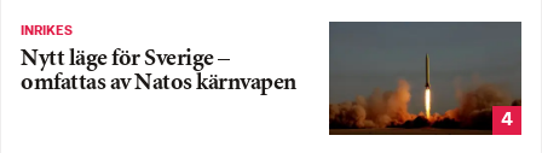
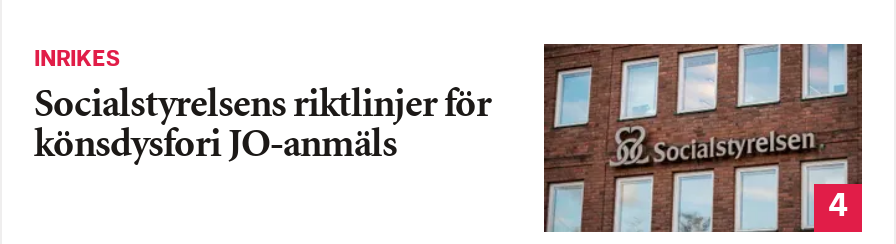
[21,22,521,136] [image] | Nytt läge för Sverige – | omfattas av Natos kärnvapen -> [34,41,862,235] [image] | Socialstyrelsens riktlinjer för | könsdysfori JO-anmäls

